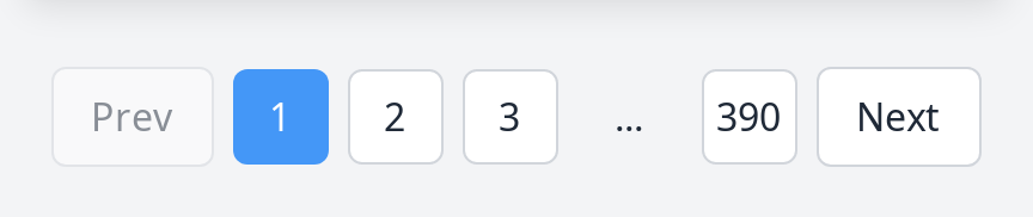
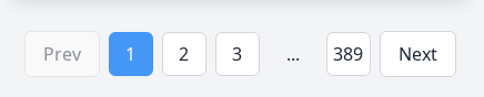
[716,91,781,143] 390 -> [333,42,363,66] 389

